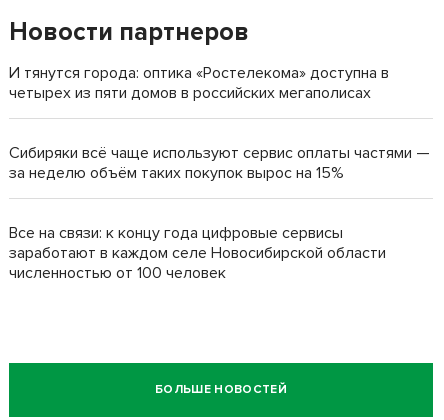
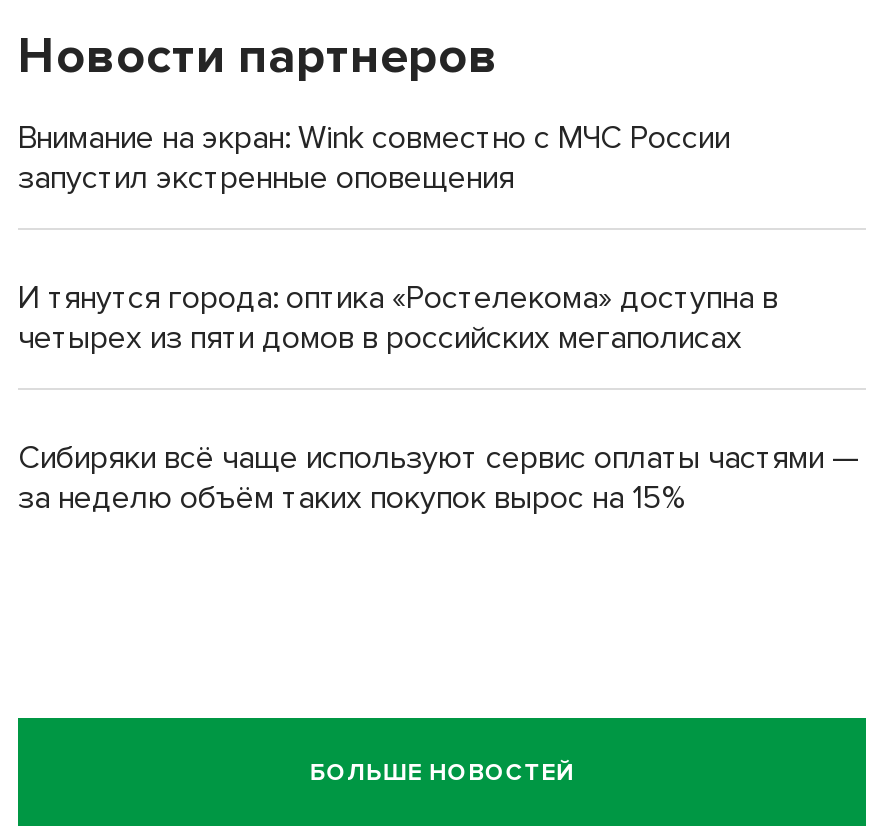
none -> [18,119,730,199] Внимание на экран: Wink совместно с МЧС России | запустил экстренные оповещения
moved [9,62,430,182] -> [18,279,860,519]: И тянутся города: оптика «Ростелекома» доступна в | четырех из пяти домов в российских мегаполисах | Сибиряки всё чаще используют сервис оплаты частями — | за неделю объём таких покупок вырос на 15%
[9,222,386,282] Все на связи: к концу года цифровые сервисы | заработают в каждом селе Новосибирской области | численностью от 100 человек -> none

